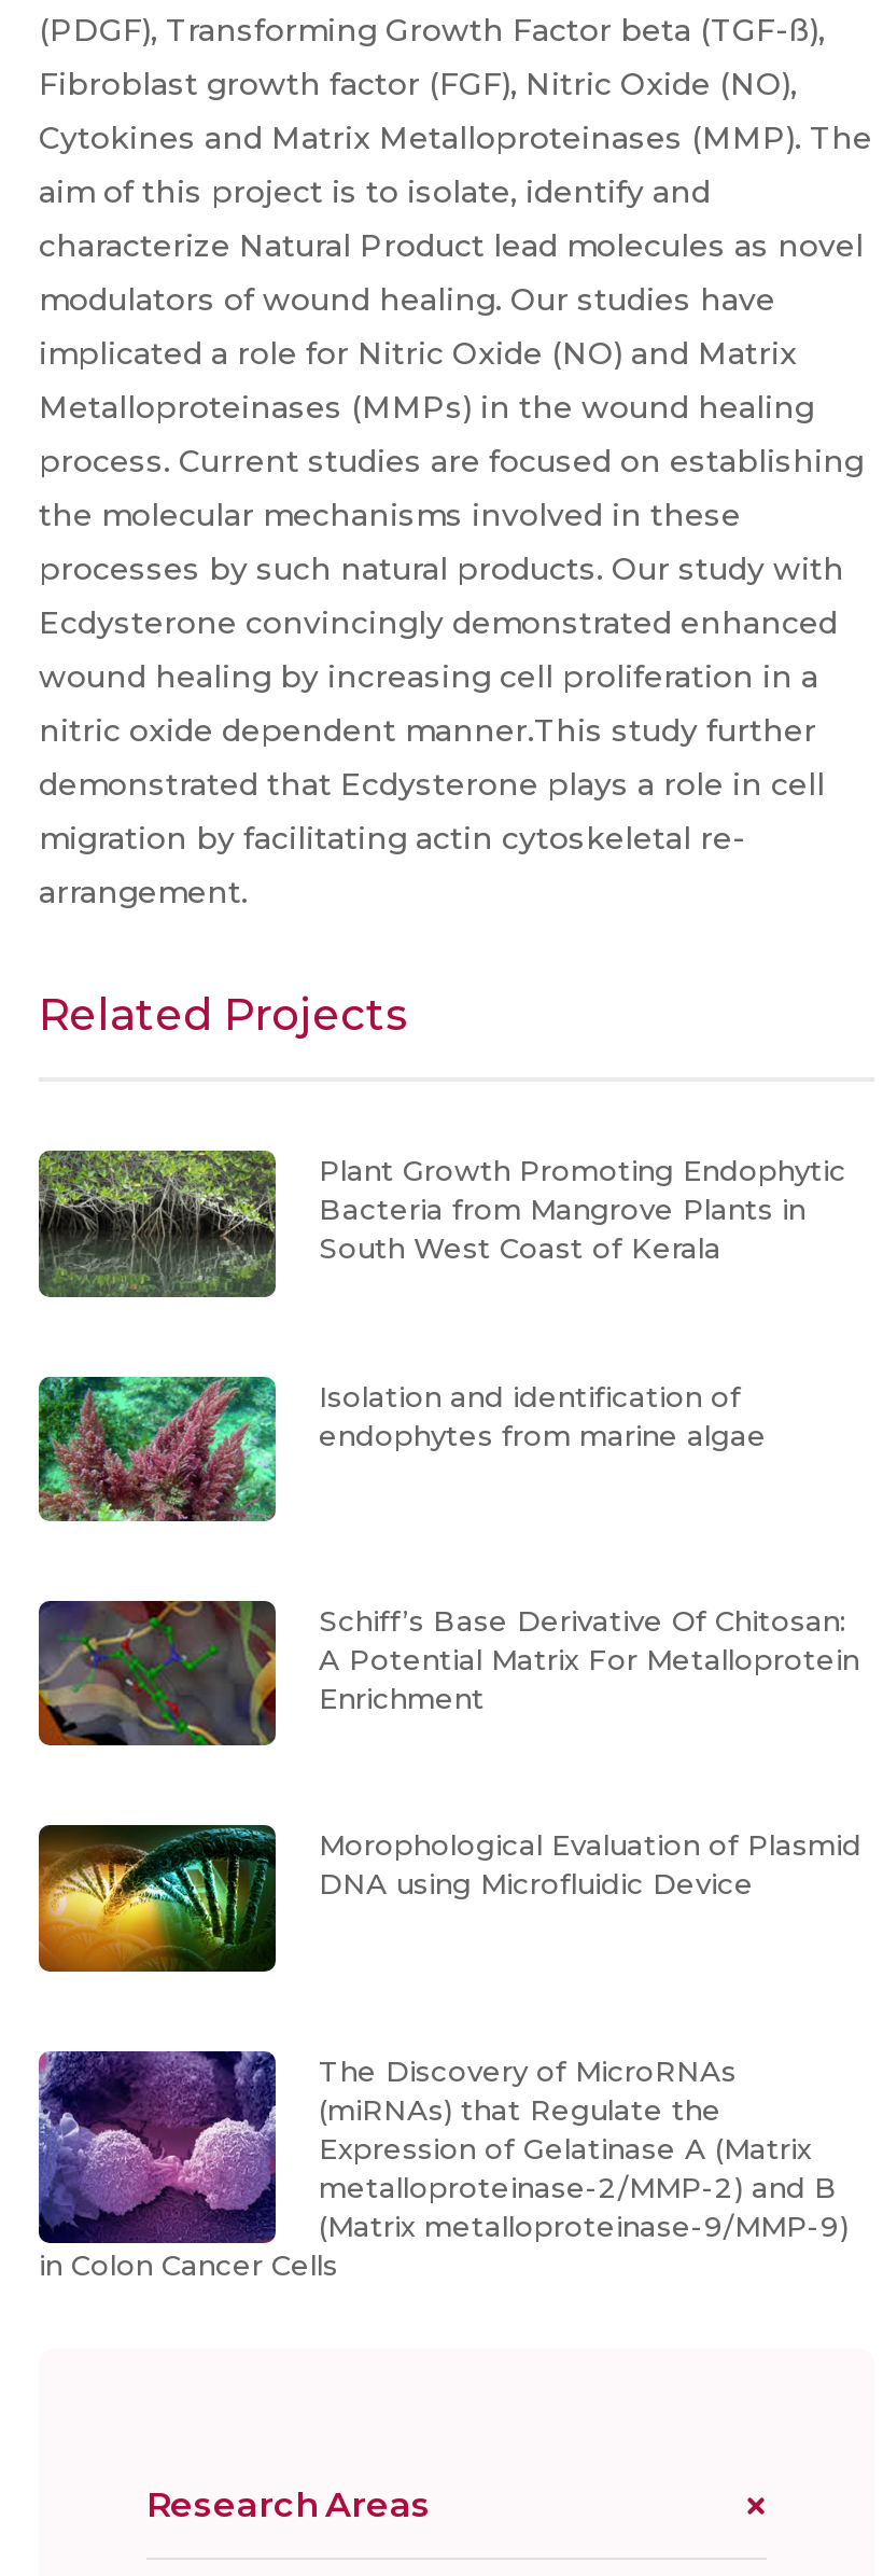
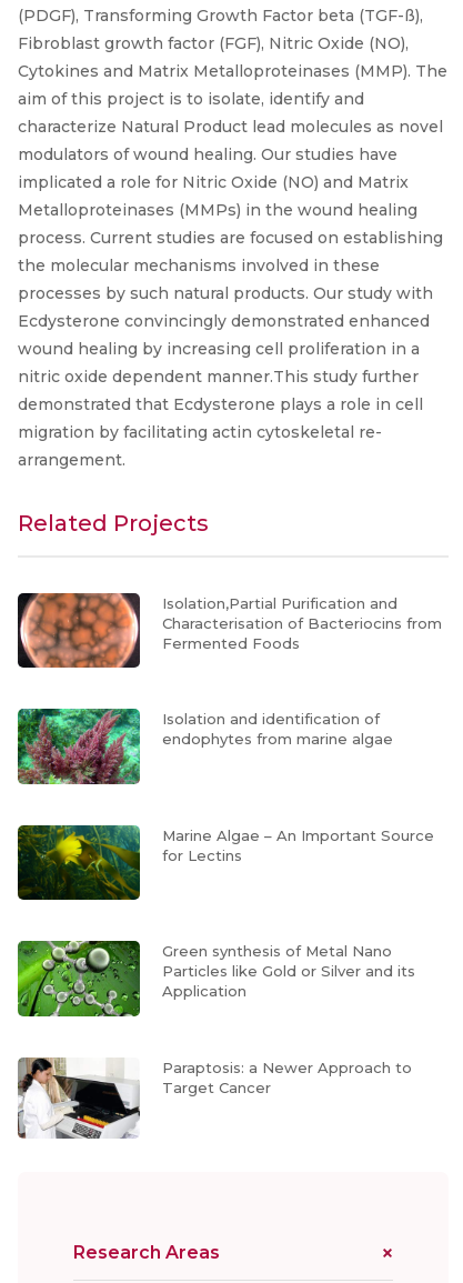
[37,1148,846,1299] [image] | Plant Growth Promoting Endophytic | Bacteria from Mangrove Plants in | South West Coast of Kerala -> [17,592,442,669] [image] | Isolation,Partial Purification and | Characterisation of Bacteriocins from | Fermented Foods
[37,1601,859,1747] [image] | Schiff’s Base Derivative Of Chitosan: | A Potential Matrix For Metalloprotein | Enrichment -> [17,824,434,901] [image] | Marine Algae – An Important Source | for Lectins
[37,1823,861,1974] [image] | Morophological Evaluation of Plasmid | DNA using Microfluidic Device -> [17,940,415,1018] [image] | Green synthesis of Metal Nano | Particles like Gold or Silver and its | Application
[37,2049,849,2281] [image] | The Discovery of MicroRNAs | (miRNAs) that Regulate the | Expression of Gelatinase A (Matrix | metalloproteinase-2/MMP-2) and B | (Matrix metalloproteinase-9/MMP-9) | in Colon Cancer Cells -> [18,1058,412,1111] [image] | Paraptosis: a Newer Approach to | Target Cancer

